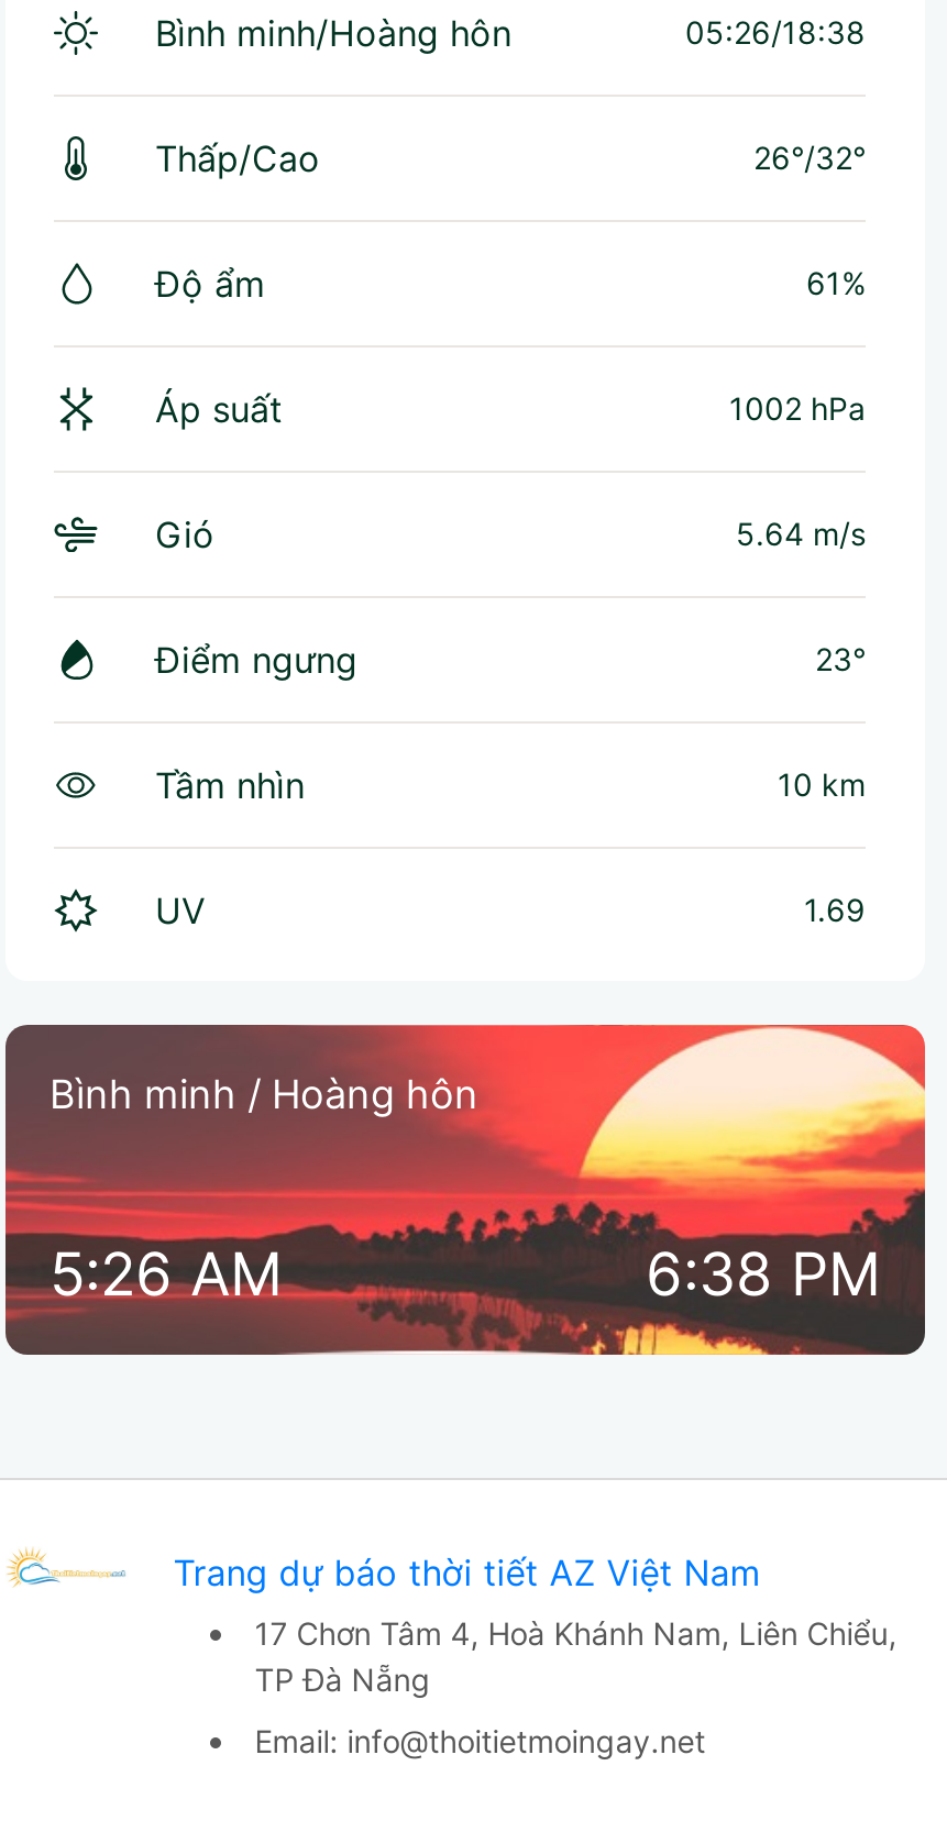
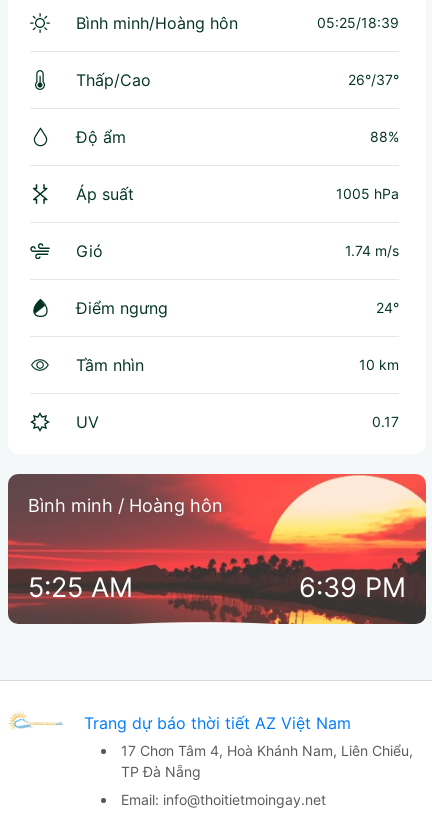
[685,13,866,51] 05:26/18:38 -> [317,14,399,31] 05:25/18:39
[753,139,866,176] 26°/32° -> [348,71,399,88] 26°/37°
[806,264,866,301] 61% -> [370,128,399,145] 88%
[729,389,866,427] 1002 hPa -> [336,185,399,202] 1005 hPa
[736,515,866,552] 5.64 m/s -> [345,242,399,259] 1.74 m/s
[815,640,866,677] 23° -> [376,299,399,316] 24°
[804,891,866,928] 1.69 -> [372,413,399,430] 0.17
[49,1238,283,1311] 5:26 AM -> [28,571,133,604] 5:25 AM
[646,1238,881,1311] 6:38 PM -> [299,571,406,604] 6:39 PM

